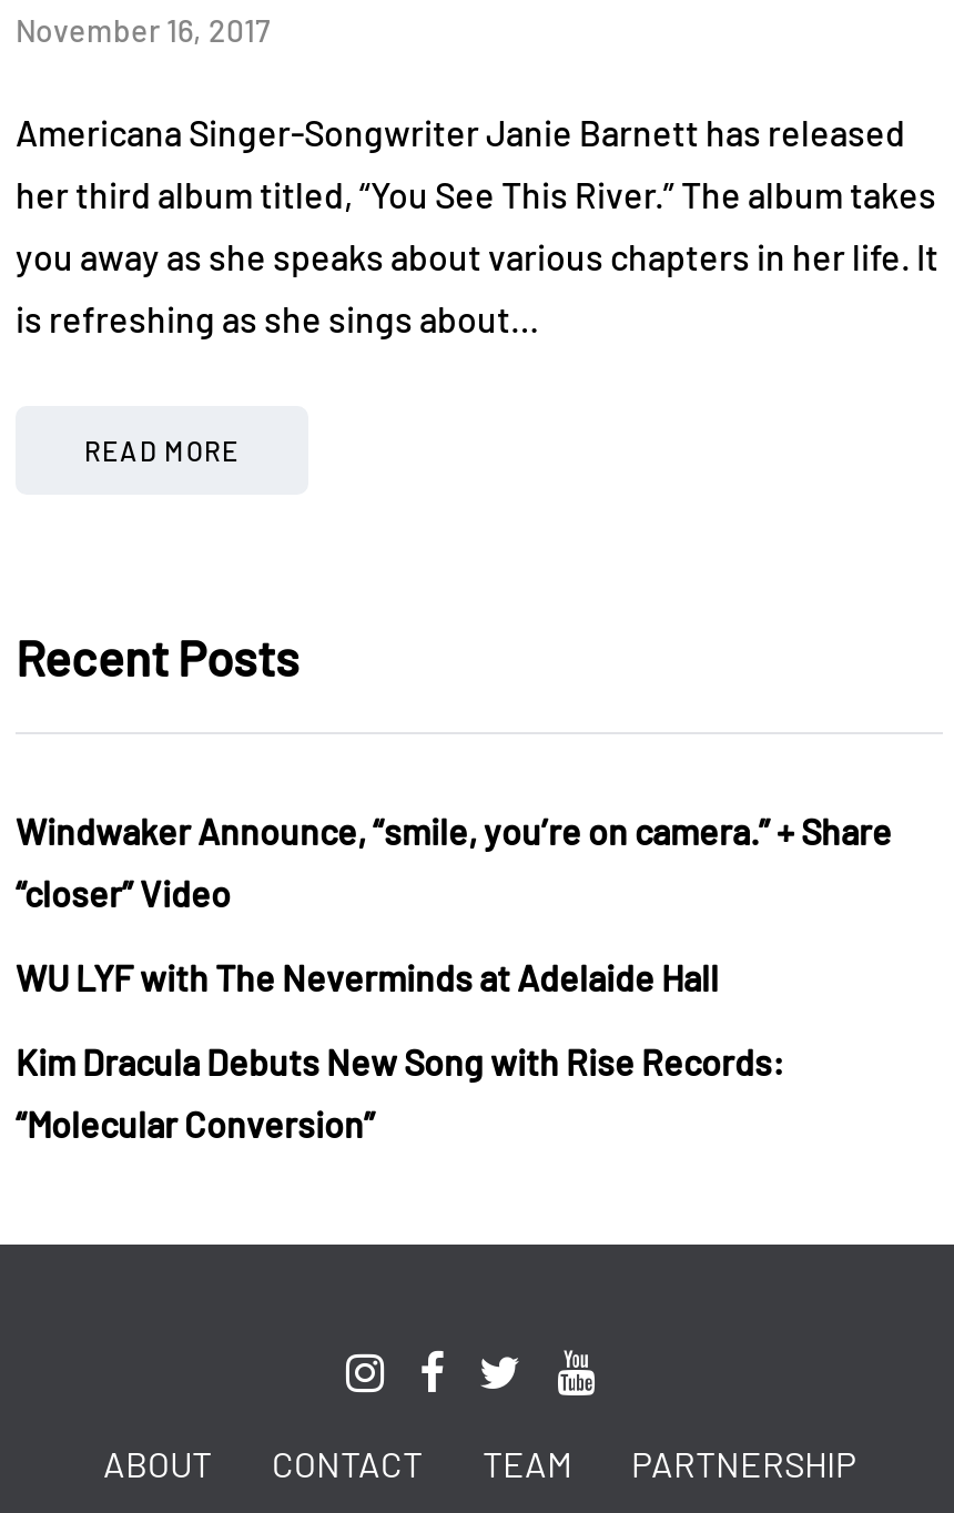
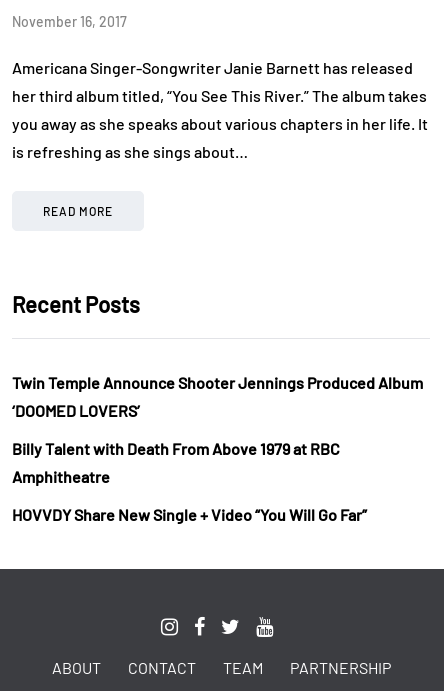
[16,809,892,851] Windwaker Announce, “smile, you’re on camera.” + Share -> [12,373,423,392] Twin Temple Announce Shooter Jennings Produced Album
[16,871,231,914] “closer” Video -> [12,401,140,420] ‘DOOMED LOVERS’
[16,956,719,998] WU LYF with The Neverminds at Adelaide Hall -> [12,439,340,458] Billy Talent with Death From Above 1979 at RBC
[16,1040,785,1082] Kim Dracula Debuts New Song with Rise Records: -> [12,467,110,486] Amphitheatre
[16,1102,375,1144] “Molecular Conversion” -> [12,505,367,524] HOVVDY Share New Single + Video “You Will Go Far”

